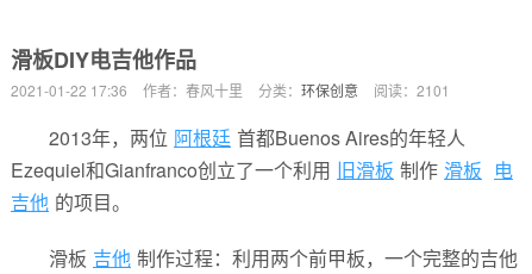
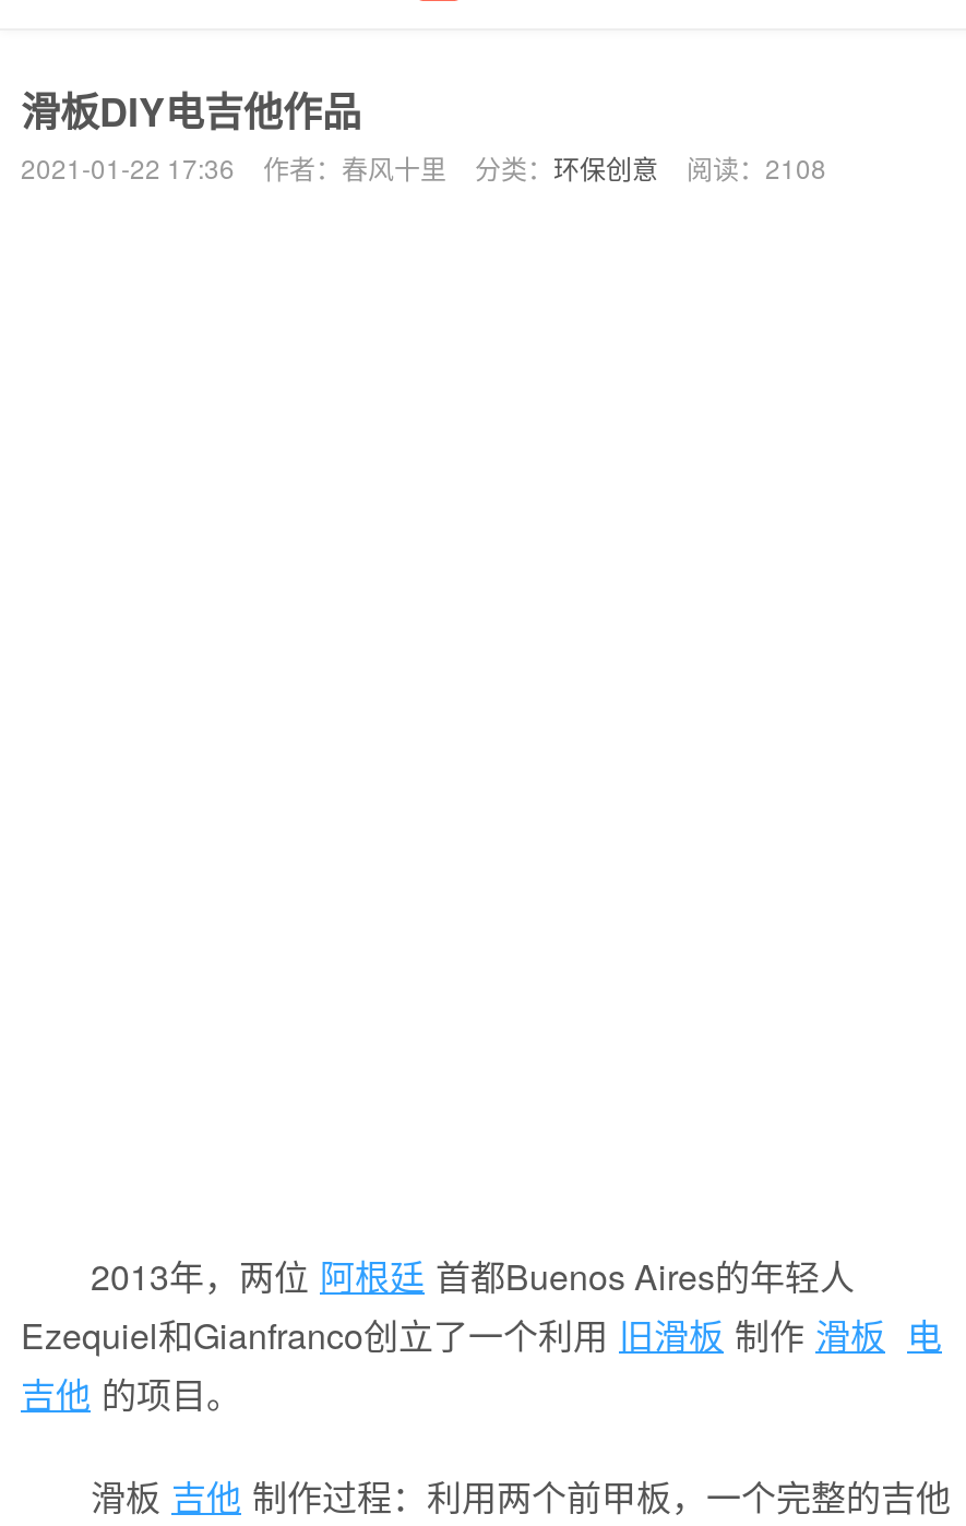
[11,80,450,100] 2021-01-22 17:36 作者：春风十里 分类：环保创意 阅读：2101 -> [21,148,826,186] 2021-01-22 17:36 作者：春风十里 分类：环保创意 阅读：2108

